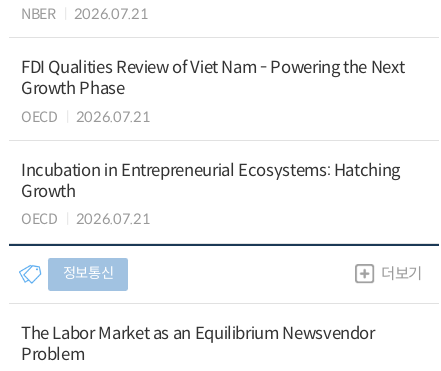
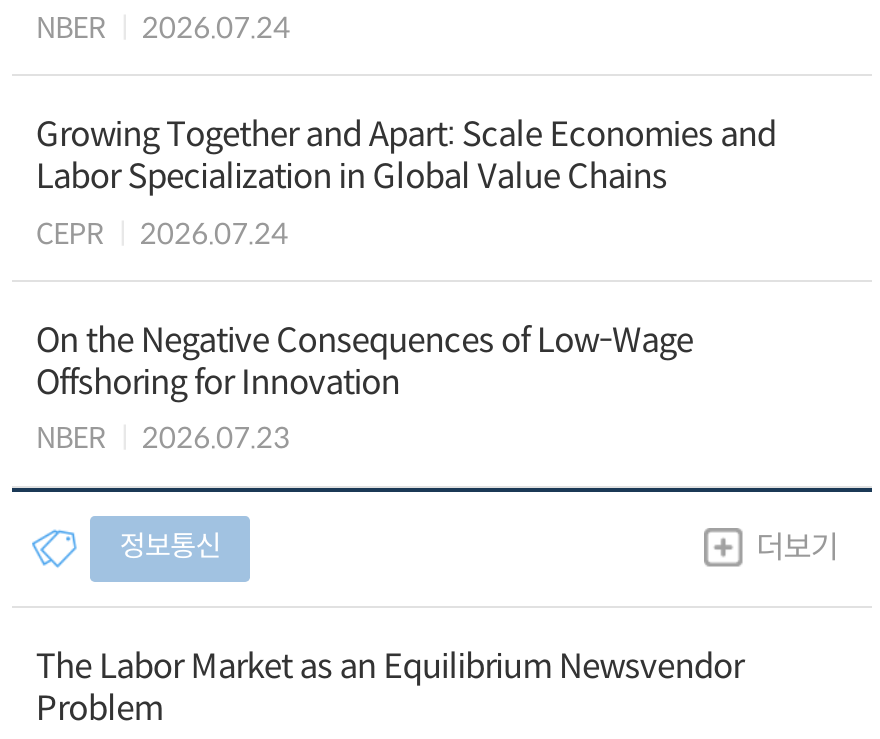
[21,5,148,23] NBER 2026.07.21 -> [36,9,290,45] NBER 2026.07.24
[21,57,404,125] FDI Qualities Review of Viet Nam - Powering the Next | Growth Phase | OECD | 2026.07.21 -> [36,114,776,251] Growing Together and Apart: Scale Economies and | Labor Specialization in Global Value Chains | CEPR | 2026.07.24
[21,160,400,228] Incubation in Entrepreneurial Ecosystems: Hatching | Growth | OECD | 2026.07.21 -> [36,320,693,457] On the Negative Consequences of Low-Wage | Offshoring for Innovation | NBER | 2026.07.23

